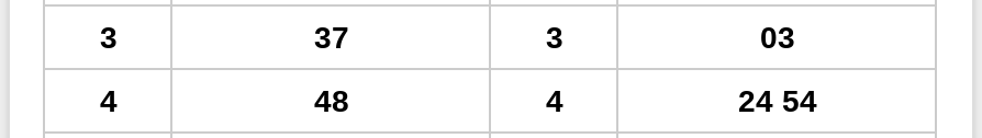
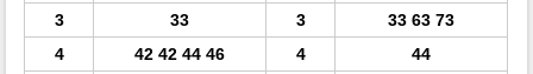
[314,21,349,56] 37 -> [171,11,190,30] 33
[760,21,795,56] 03 -> [388,11,455,30] 33 63 73
[314,84,349,119] 48 -> [135,45,225,64] 42 42 44 46
[738,84,817,119] 24 54 -> [412,45,431,64] 44

